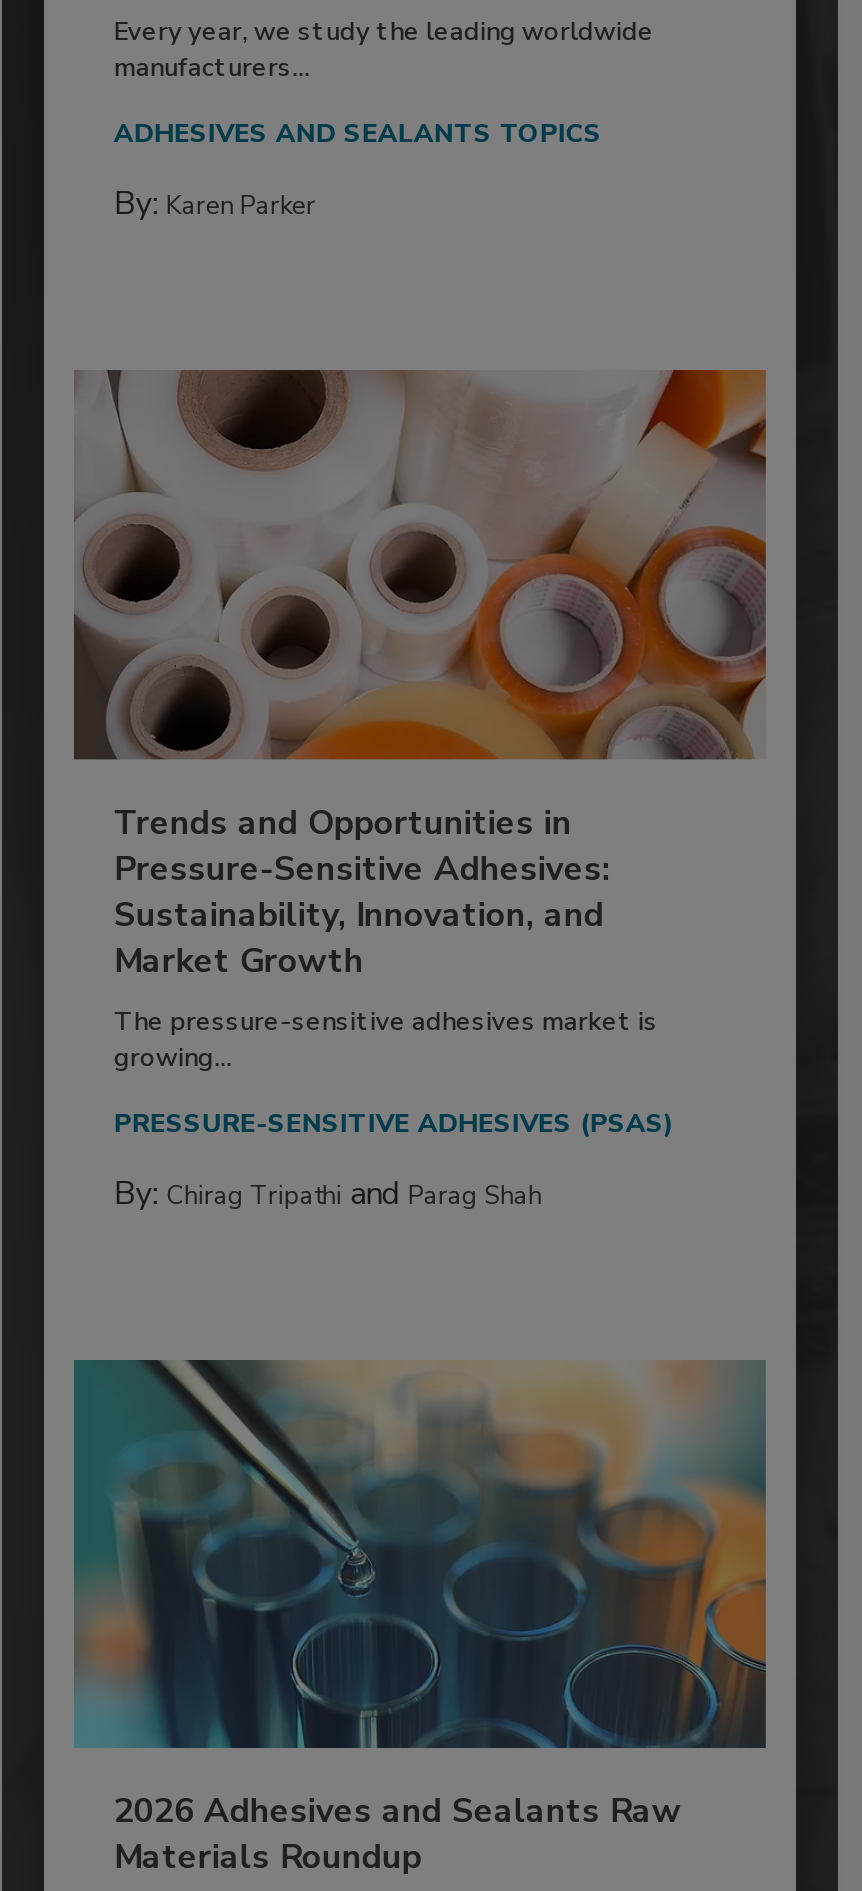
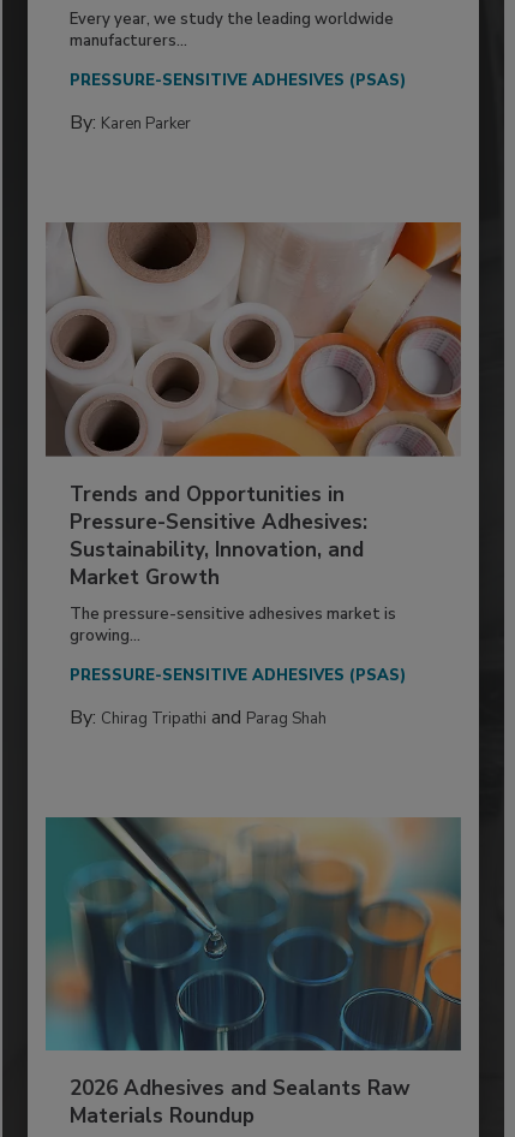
[114,116,602,152] ADHESIVES AND SEALANTS TOPICS -> [70,70,406,91] PRESSURE-SENSITIVE ADHESIVES (PSAS)

